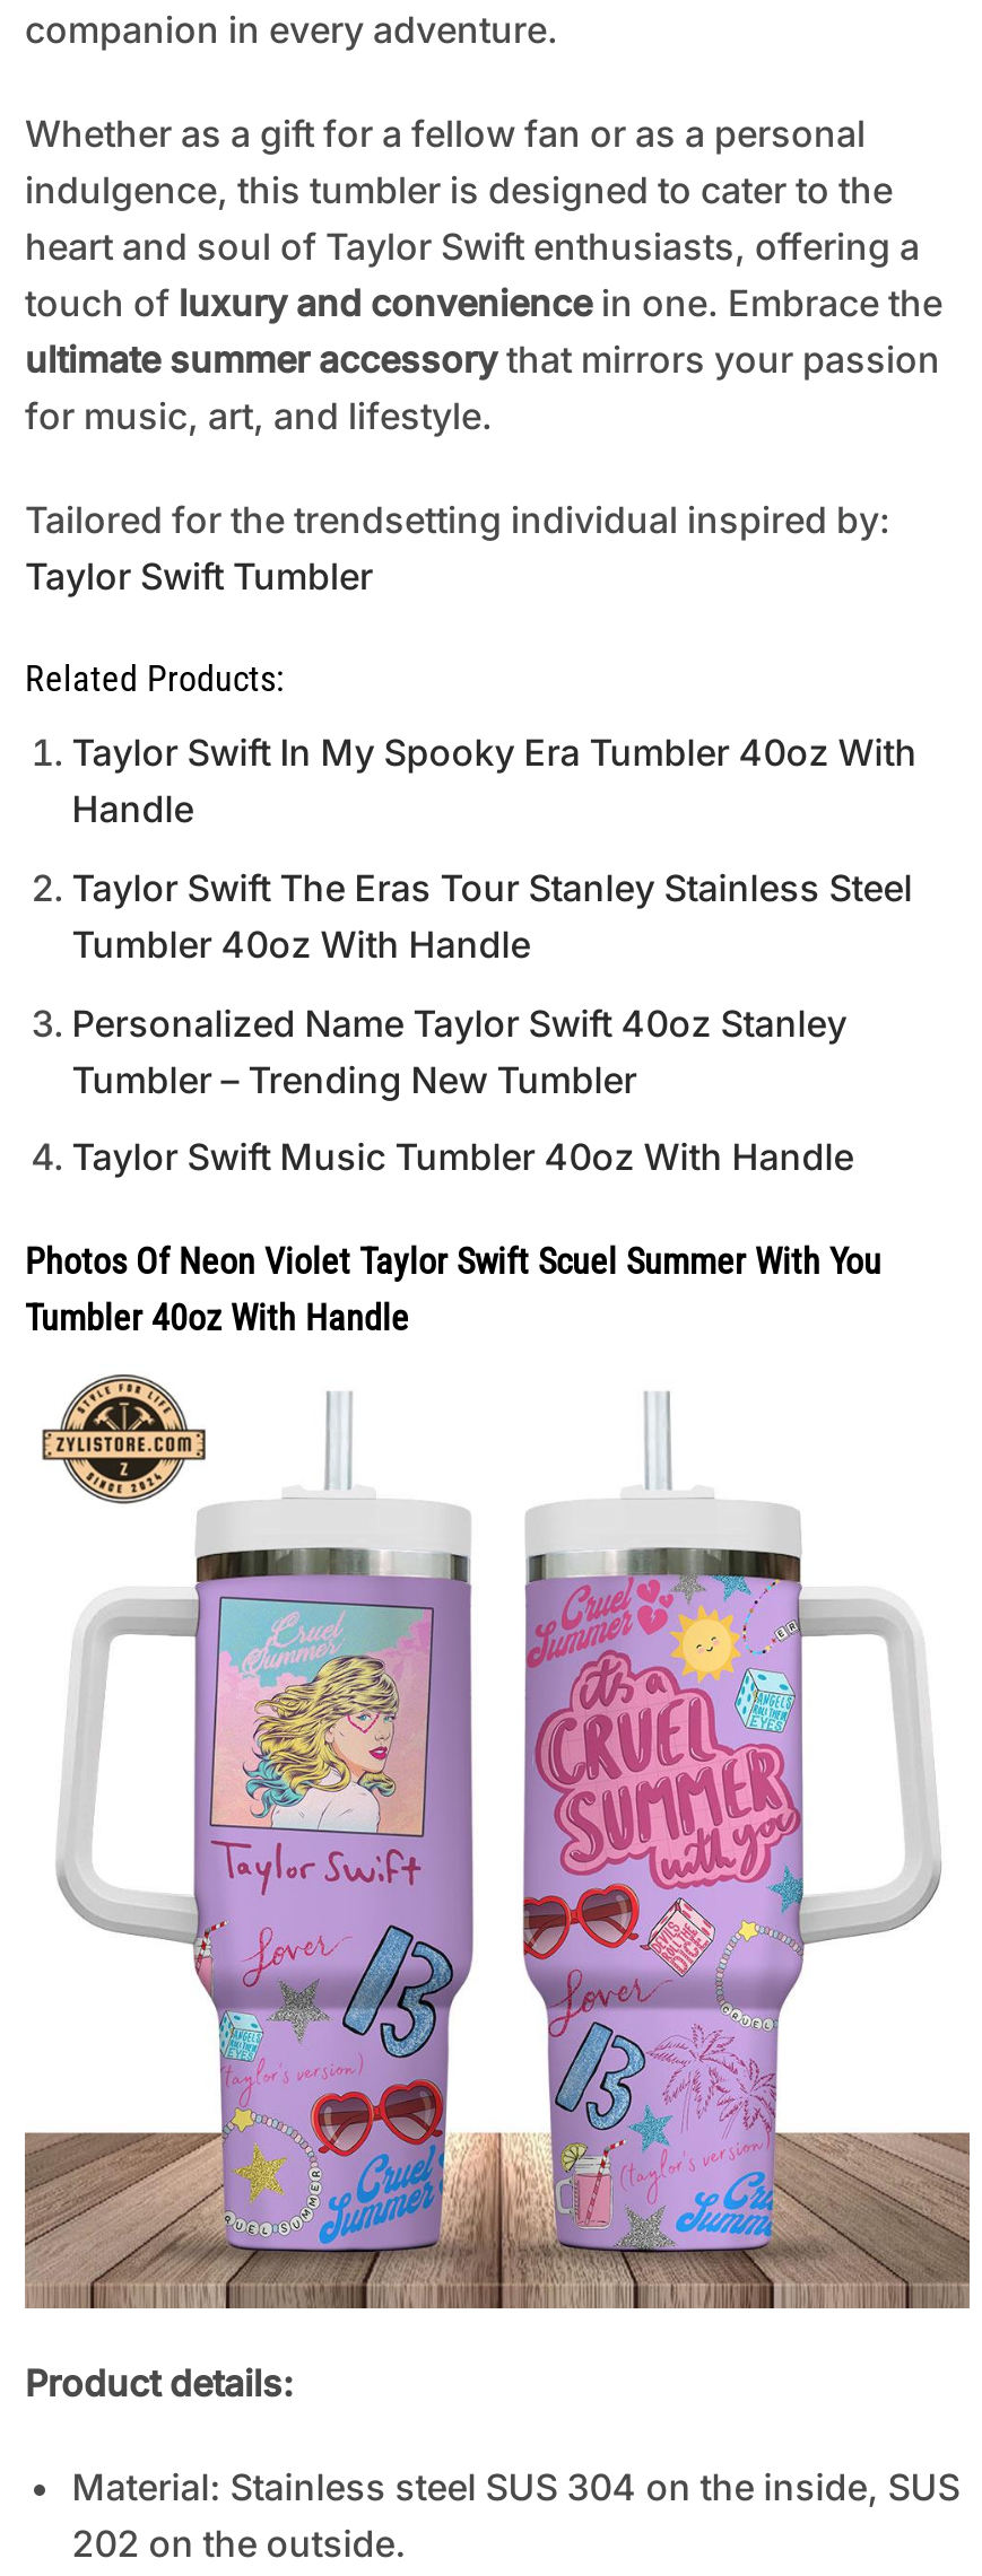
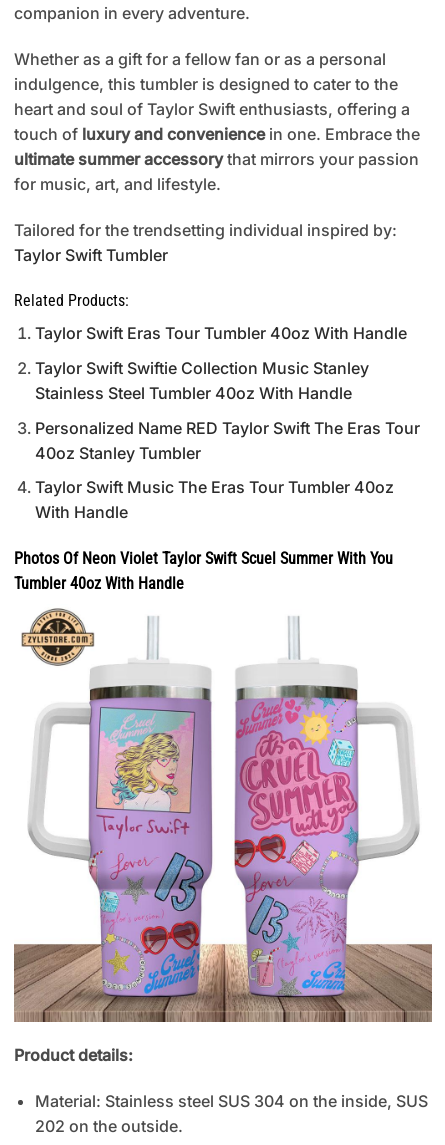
[72,730,917,832] Taylor Swift In My Spooky Era Tumbler 40oz With | Handle -> [35,323,407,343] Taylor Swift Eras Tour Tumbler 40oz With Handle
[72,865,913,967] Taylor Swift The Eras Tour Stanley Stainless Steel | Tumbler 40oz With Handle -> [35,358,369,403] Taylor Swift Swiftie Collection Music Stanley | Stainless Steel Tumbler 40oz With Handle
[72,1000,847,1101] Personalized Name Taylor Swift 40oz Stanley | Tumbler – Trending New Tumbler -> [35,418,420,463] Personalized Name RED Taylor Swift The Eras Tour | 40oz Stanley Tumbler
[72,1134,854,1179] Taylor Swift Music Tumbler 40oz With Handle -> [35,477,394,522] Taylor Swift Music The Eras Tour Tumbler 40oz | With Handle

